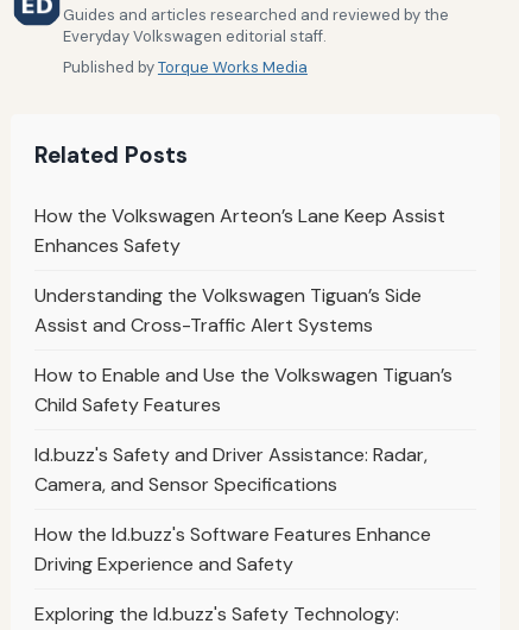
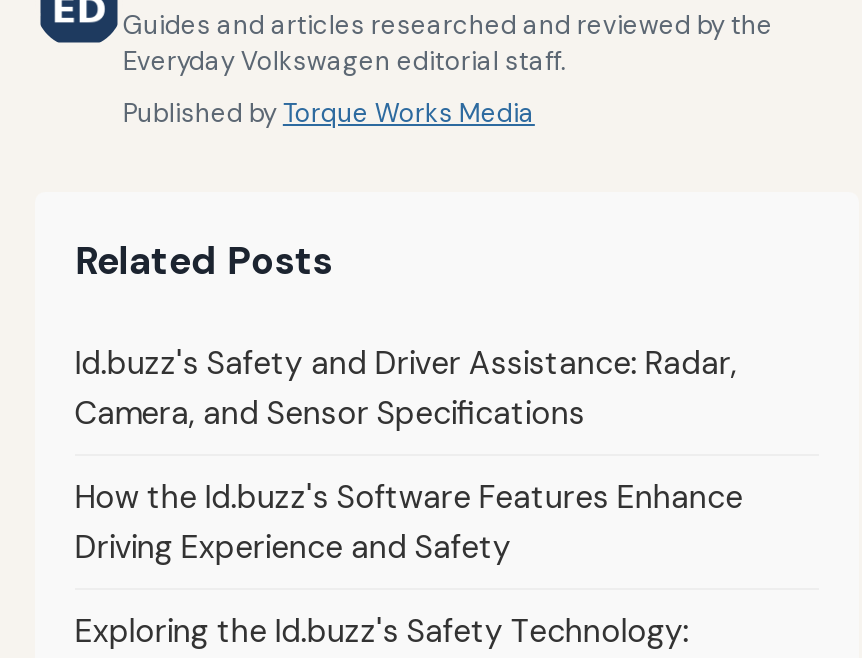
[34,203,452,417] How the Volkswagen Arteon’s Lane Keep Assist | Enhances Safety | Understanding the Volkswagen Tiguan’s Side | Assist and Cross-Traffic Alert Systems | How to Enable and Use the Volkswagen Tiguan’s | Child Safety Features -> none

